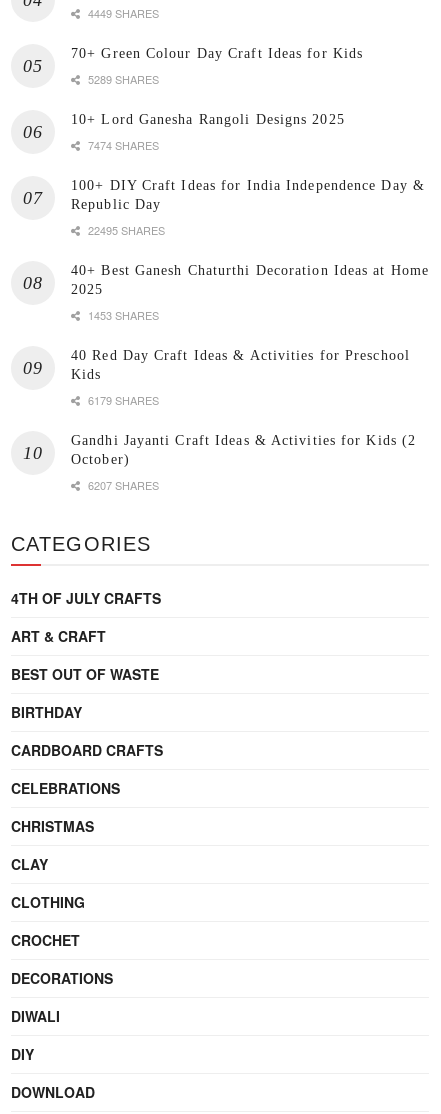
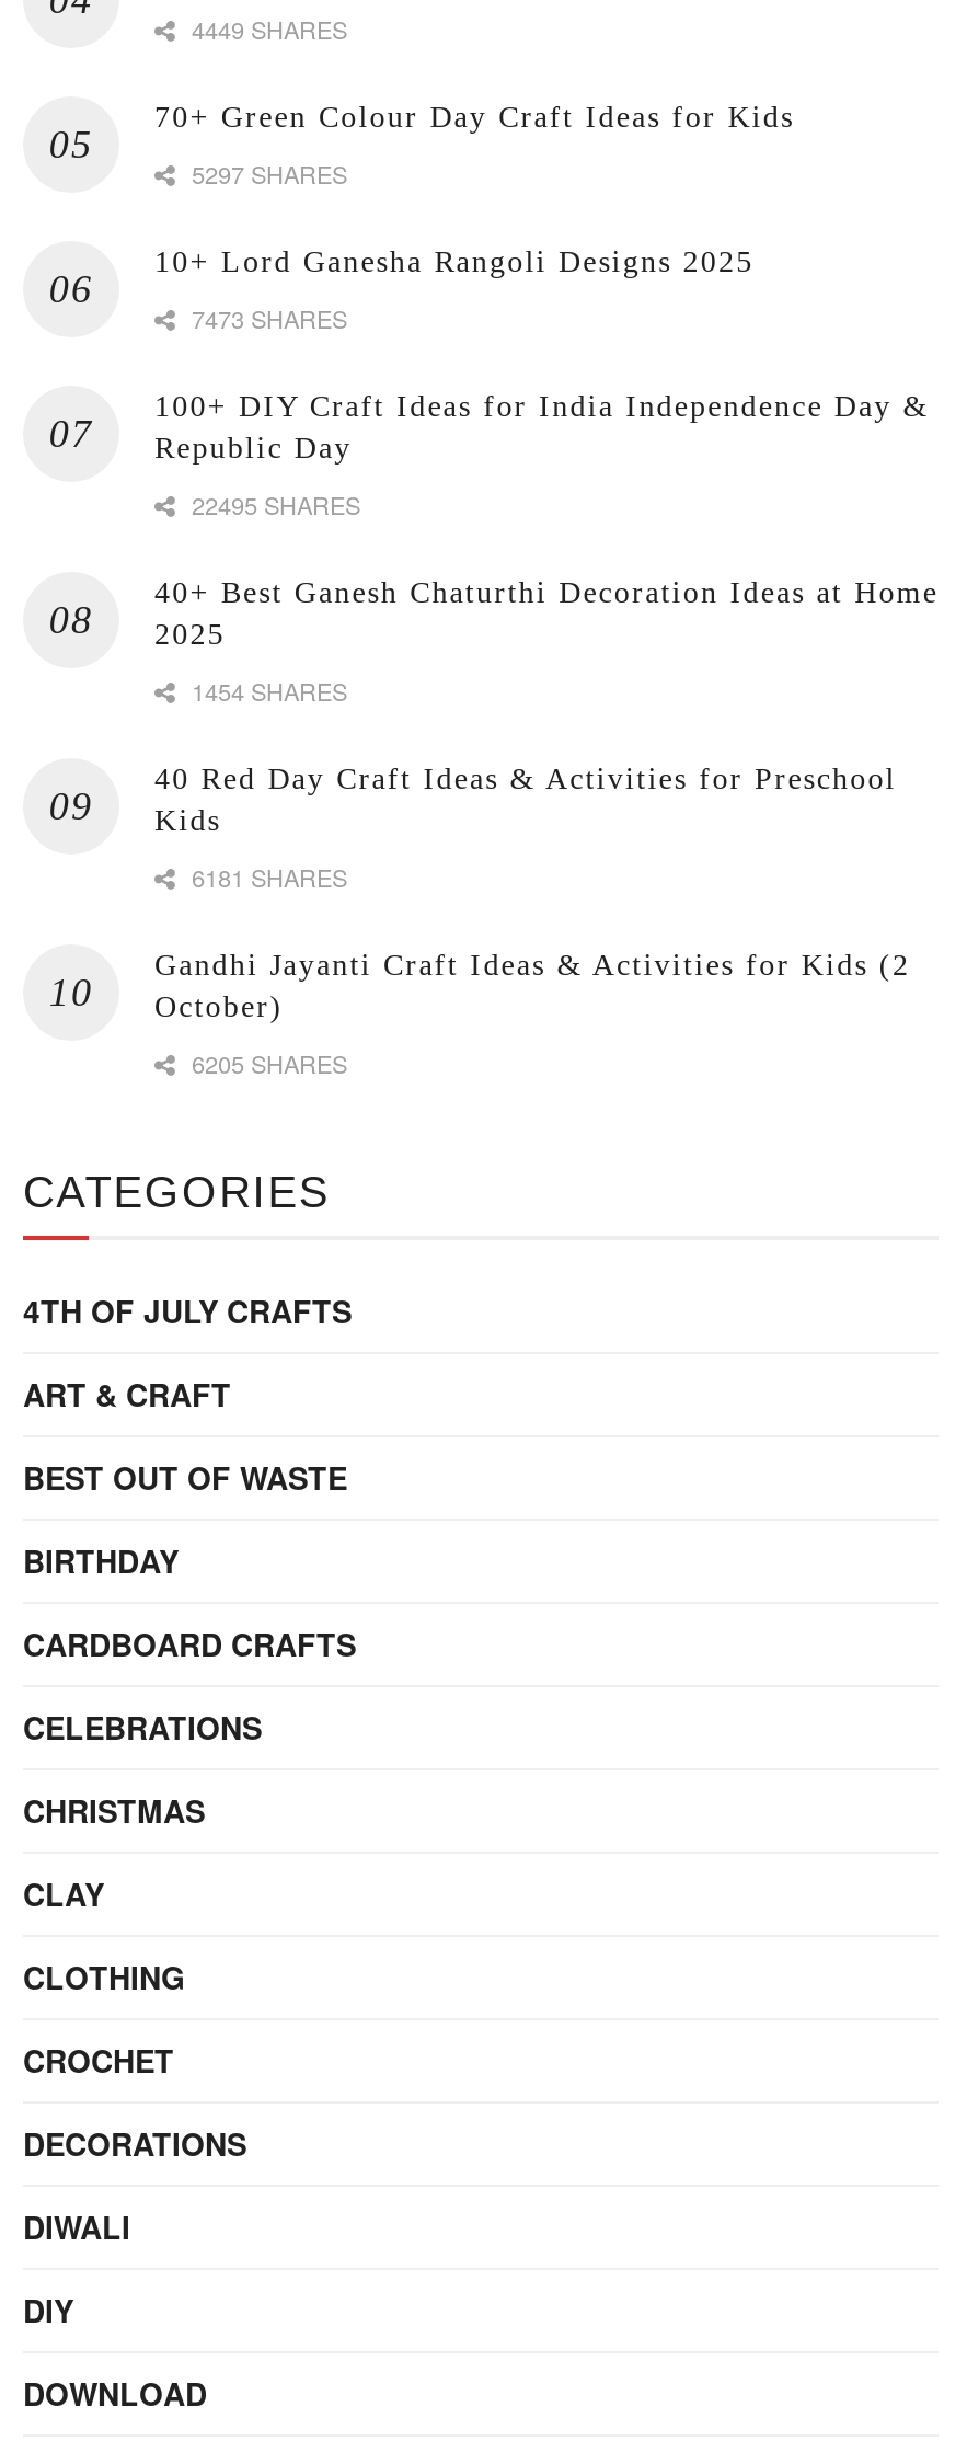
[85,71,159,87] 5289 SHARES -> [185,156,347,192] 5297 SHARES
[85,137,159,153] 7474 SHARES -> [185,301,347,336] 7473 SHARES
[85,307,159,323] 1453 SHARES -> [185,674,347,709] 1454 SHARES
[85,392,159,408] 6179 SHARES -> [185,860,347,895] 6181 SHARES
[85,477,159,493] 6207 SHARES -> [185,1046,347,1081] 6205 SHARES

